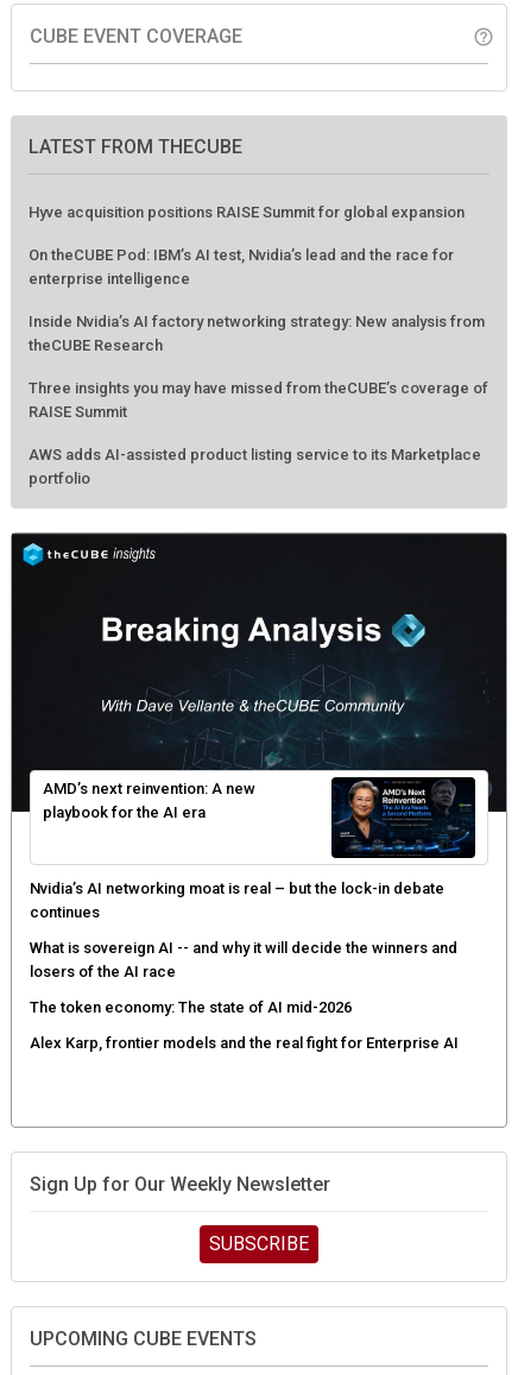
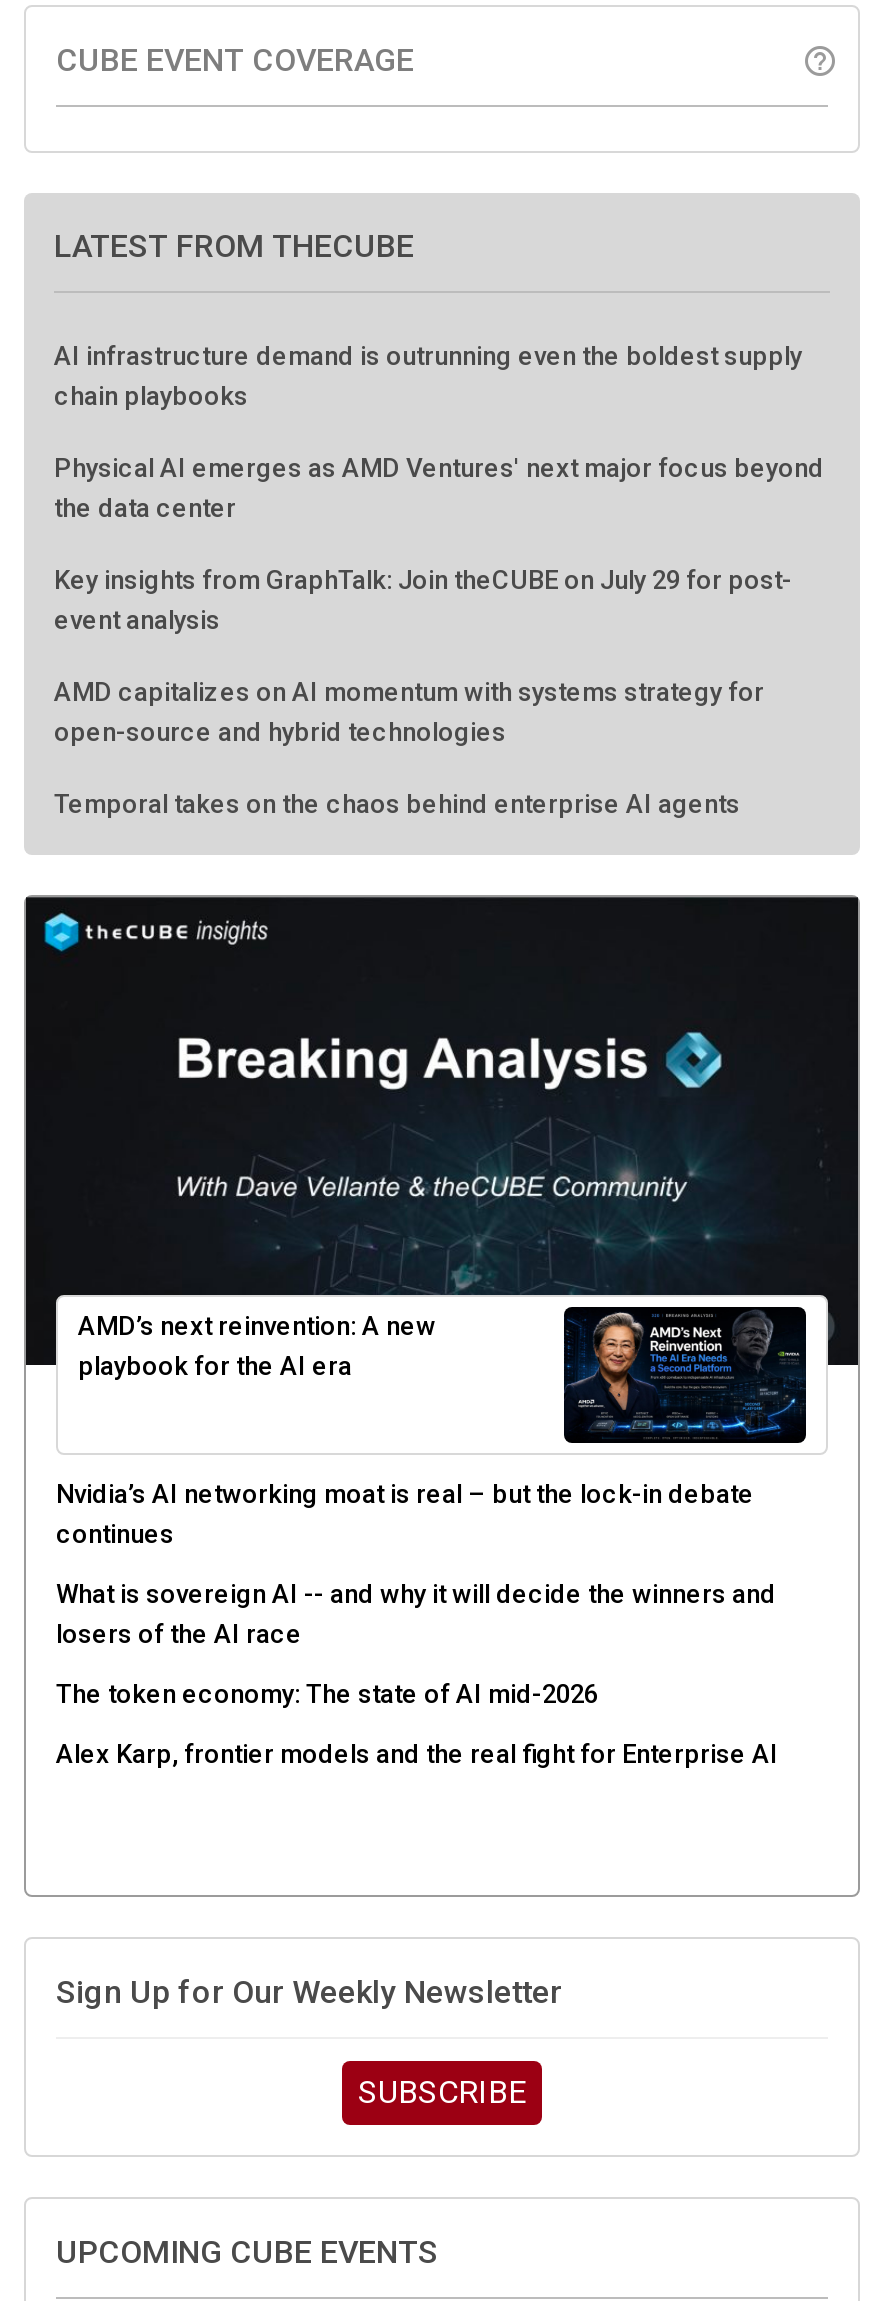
[29,203,465,221] Hyve acquisition positions RAISE Summit for global expansion -> [54,341,802,411] AI infrastructure demand is outrunning even the boldest supply | chain playbooks
[29,246,454,288] On theCUBE Pod: IBM’s AI test, Nvidia’s lead and the race for | enterprise intelligence -> [54,453,824,523] Physical AI emerges as AMD Ventures' next major focus beyond | the data center
[29,313,485,354] Inside Nvidia’s AI factory networking strategy: New analysis from | theCUBE Research -> [54,565,792,635] Key insights from GraphTalk: Join theCUBE on July 29 for post- | event analysis
[29,379,488,421] Three insights you may have missed from theCUBE’s coverage of | RAISE Summit -> [54,677,764,747] AMD capitalizes on AI momentum with systems strategy for | open-source and hybrid technologies
[29,446,481,487] AWS adds AI-assisted product listing service to its Marketplace | portfolio -> [54,789,740,819] Temporal takes on the chaos behind enterprise AI agents

